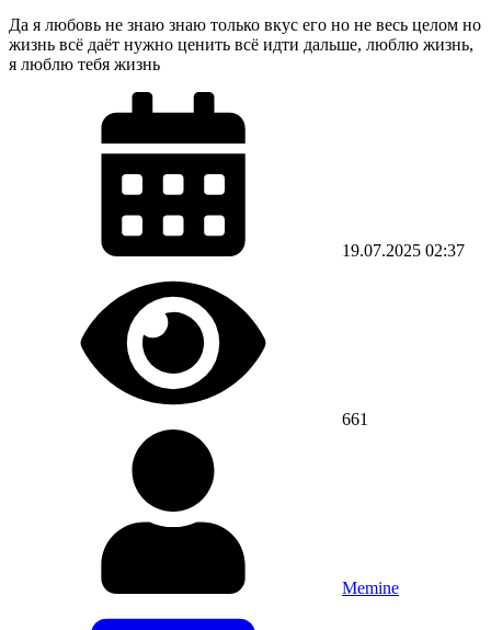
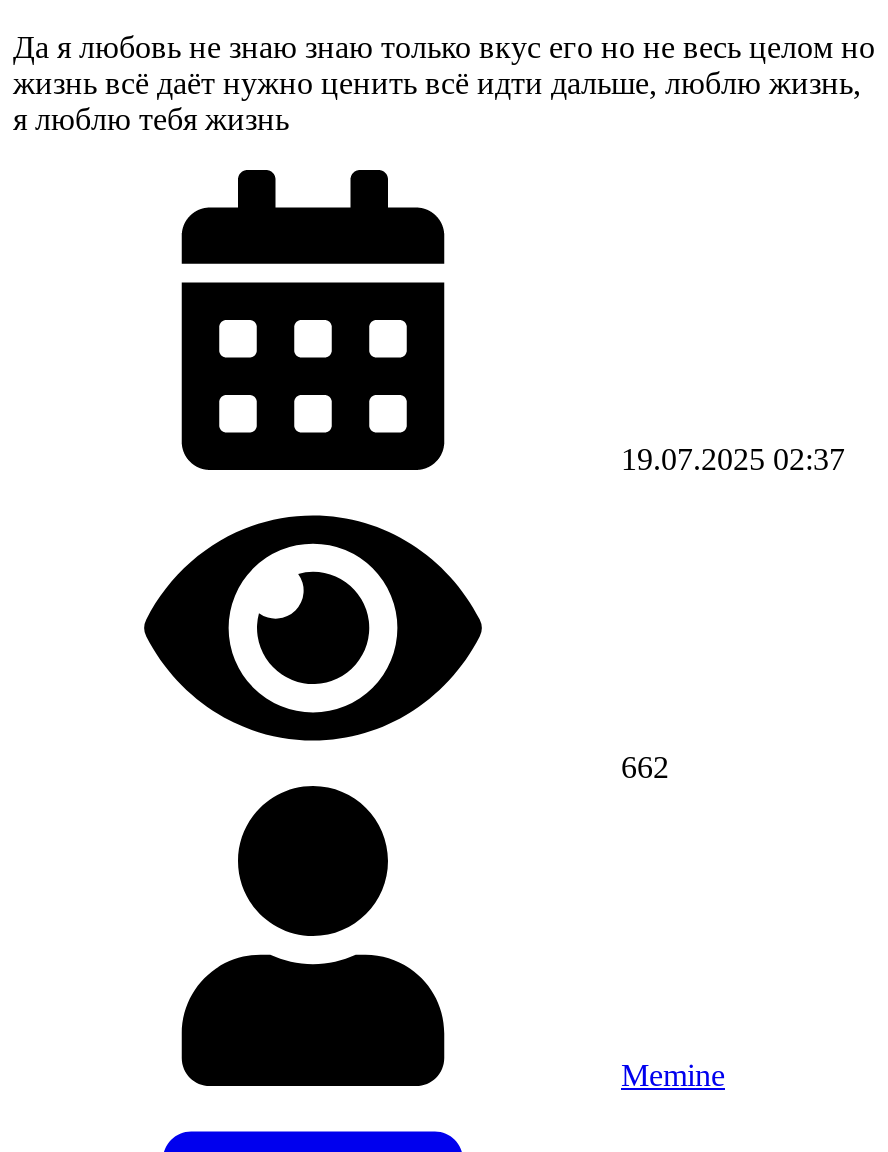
[338,410,368,428] 661 -> [613,750,669,784] 662

